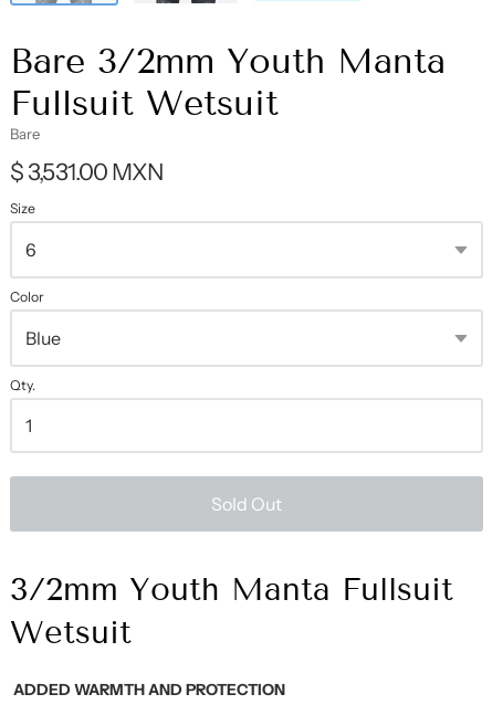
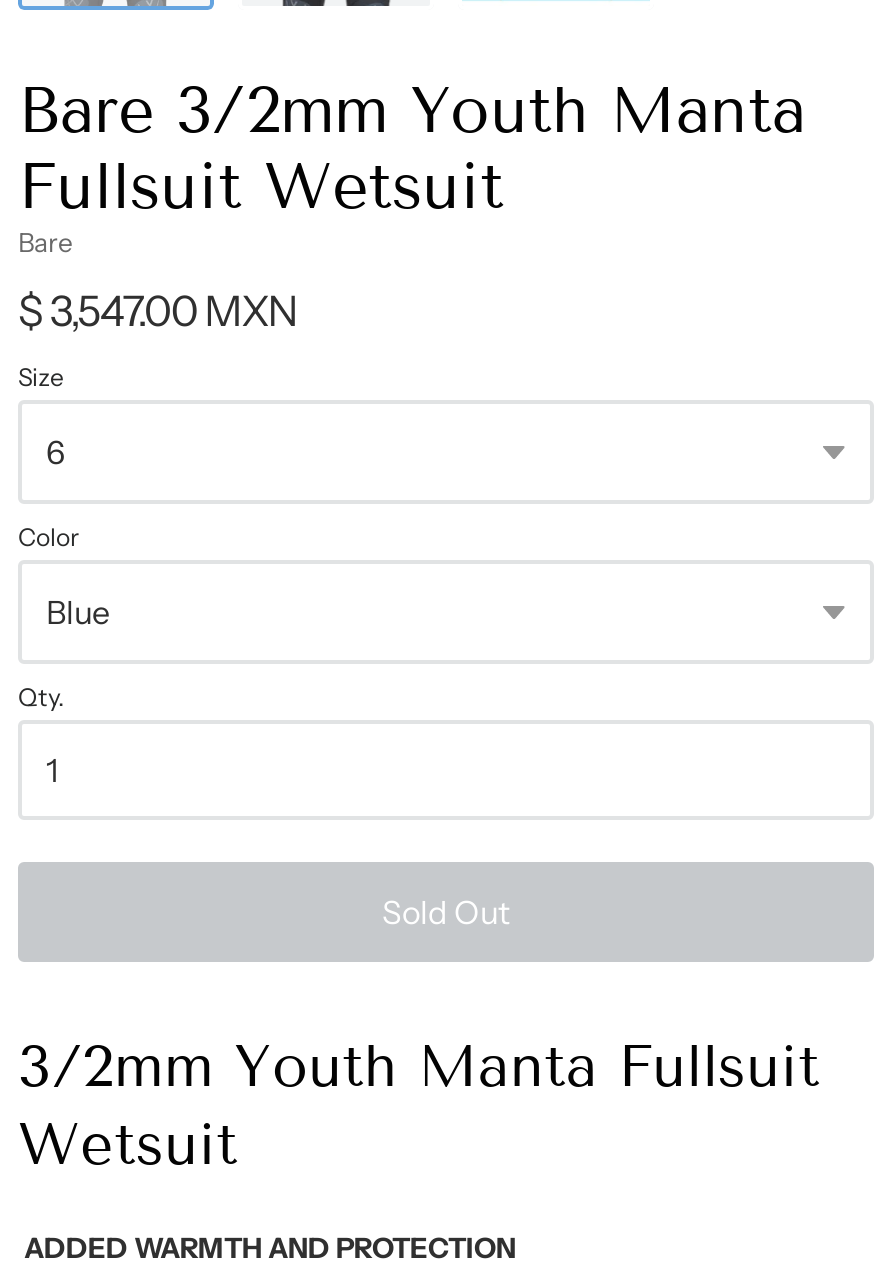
[10,158,163,185] $ 3,531.00 MXN -> [18,286,296,336] $ 3,547.00 MXN

